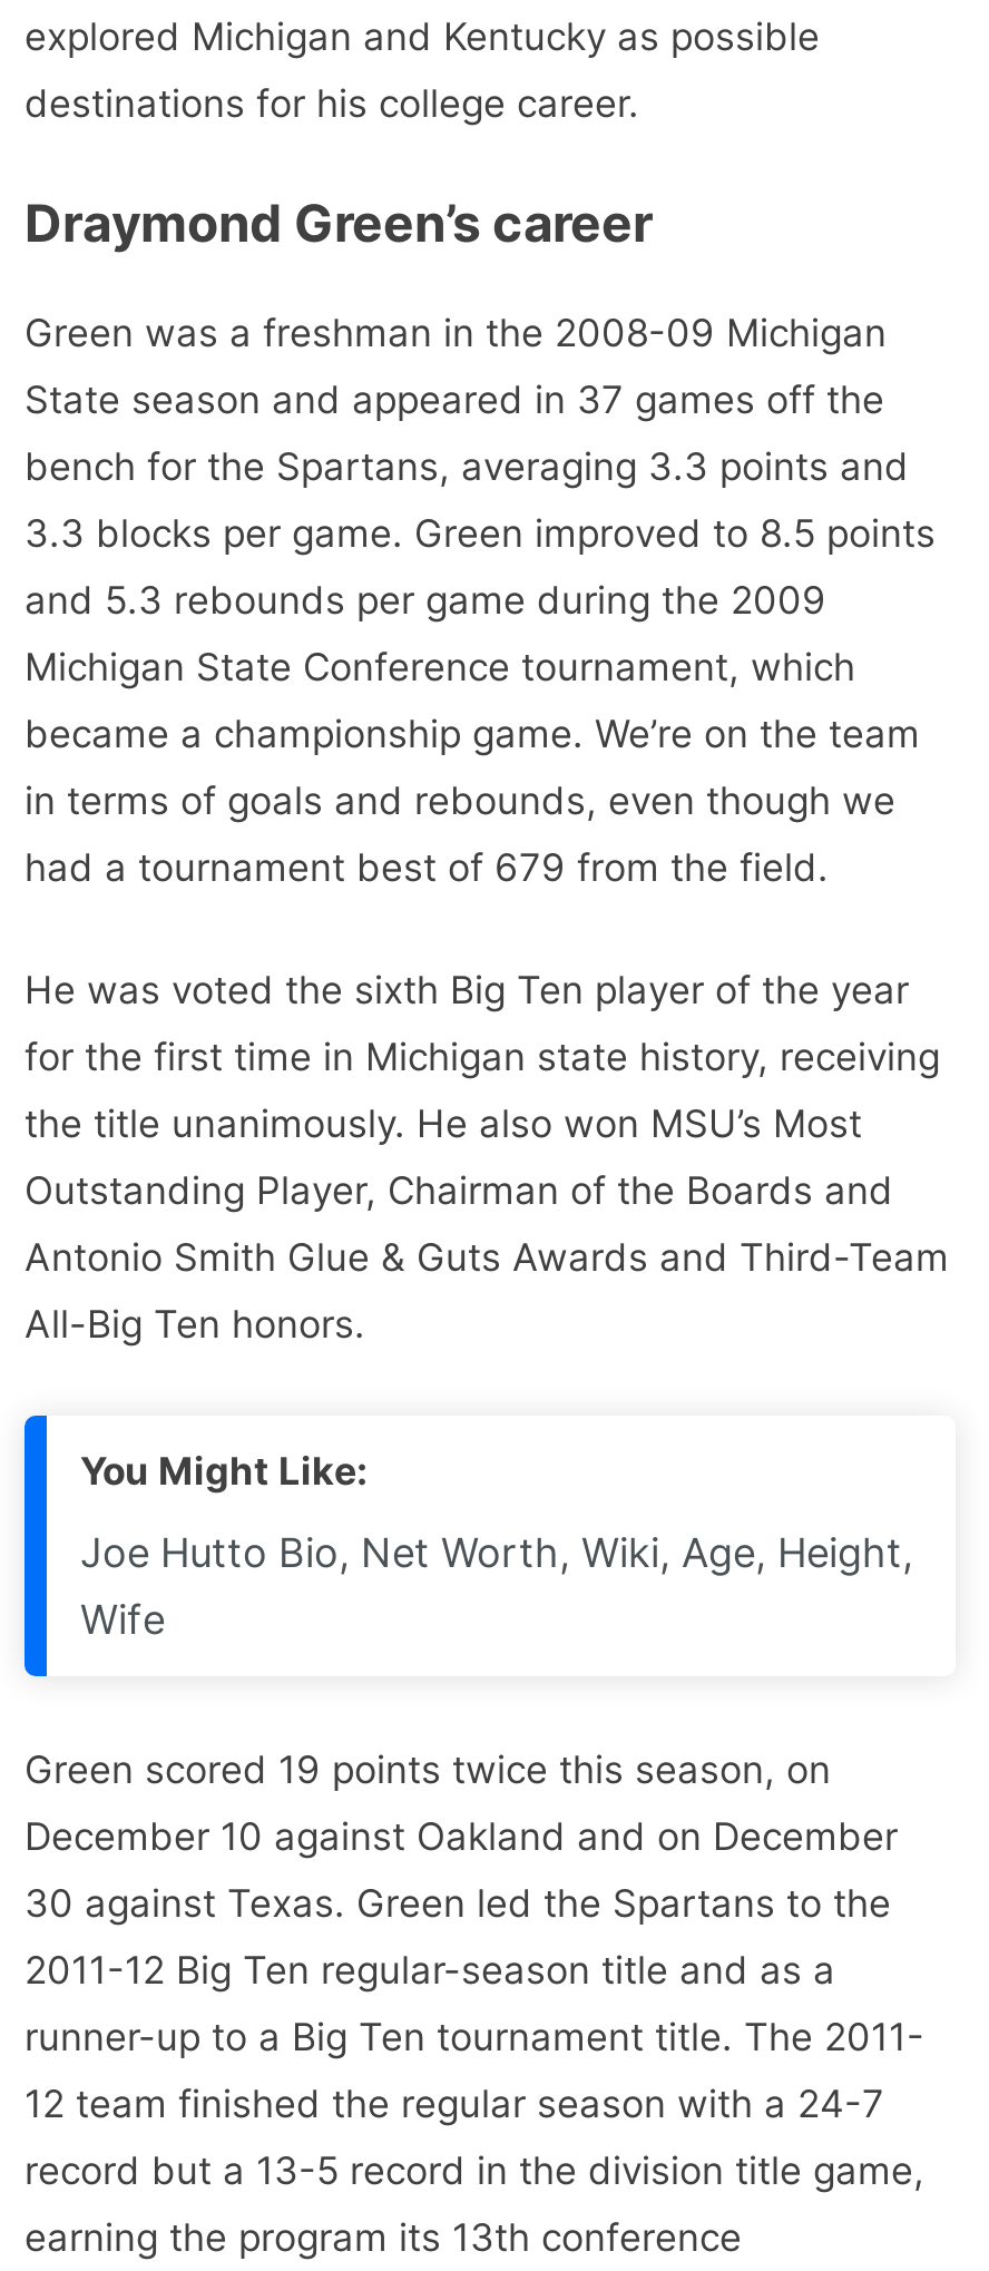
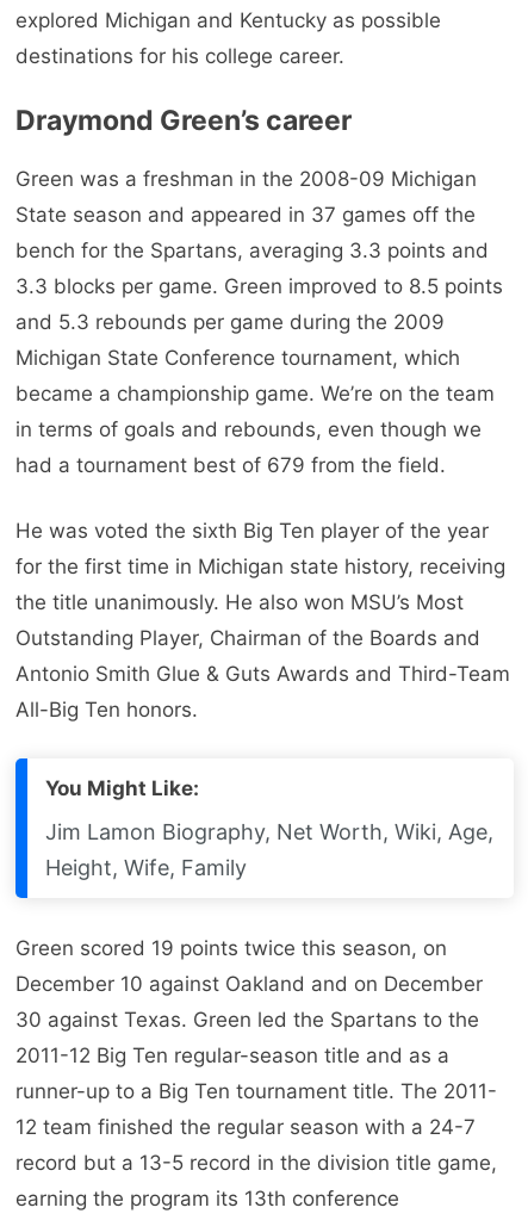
[80,1529,913,1642] Joe Hutto Bio, Net Worth, Wiki, Age, Height, | Wife -> [45,819,493,880] Jim Lamon Biography, Net Worth, Wiki, Age, | Height, Wife, Family

